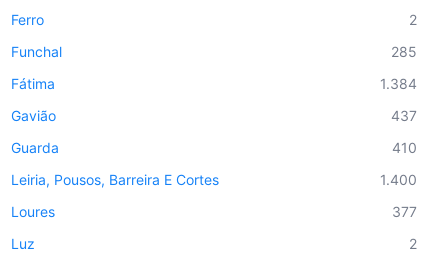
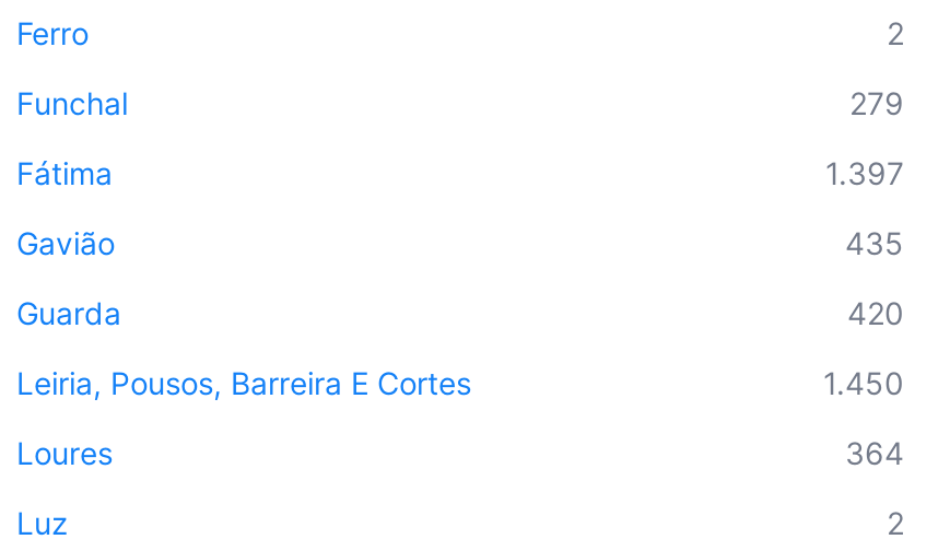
[391,43,417,60] 285 -> [849,83,904,120] 279
[380,75,417,92] 1.384 -> [825,153,904,190] 1.397
[391,107,417,124] 437 -> [845,223,904,260] 435
[392,139,417,156] 410 -> [847,293,904,330] 420
[380,171,417,188] 1.400 -> [823,363,904,400] 1.450
[392,203,417,220] 377 -> [845,433,904,470] 364

